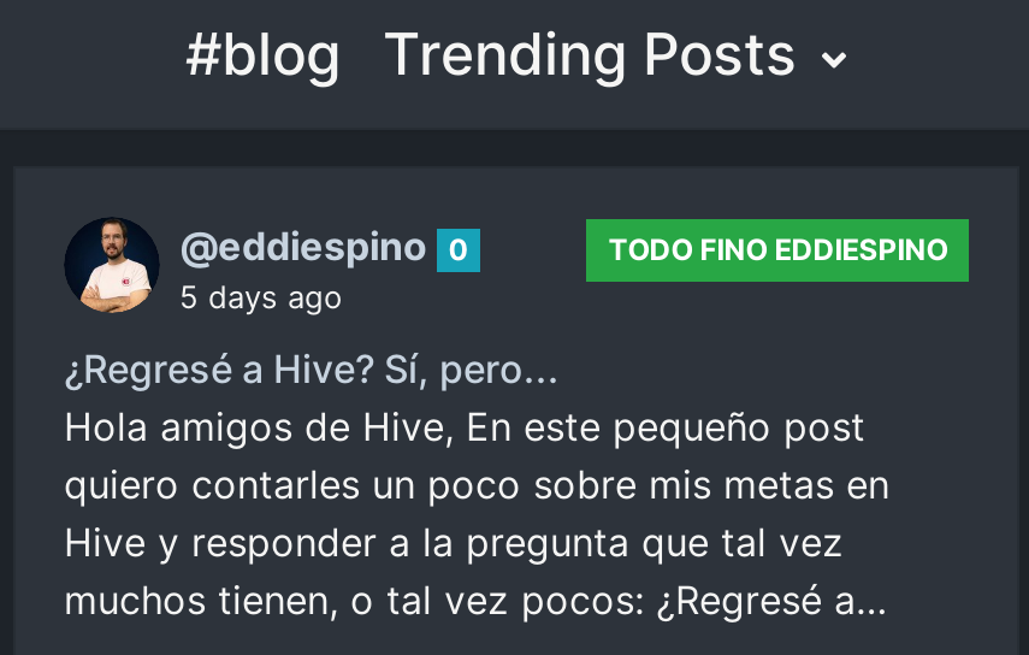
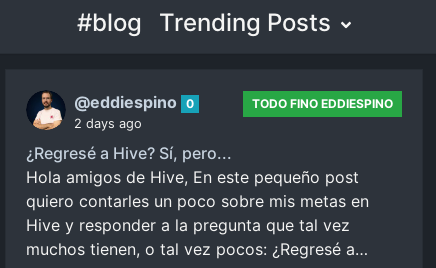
[179,279,343,315] 5 days ago -> [74,116,142,131] 2 days ago

